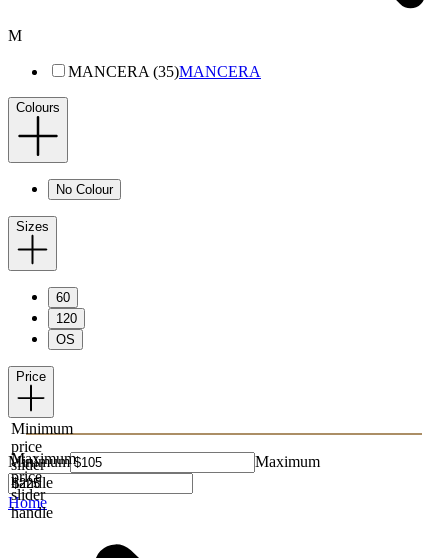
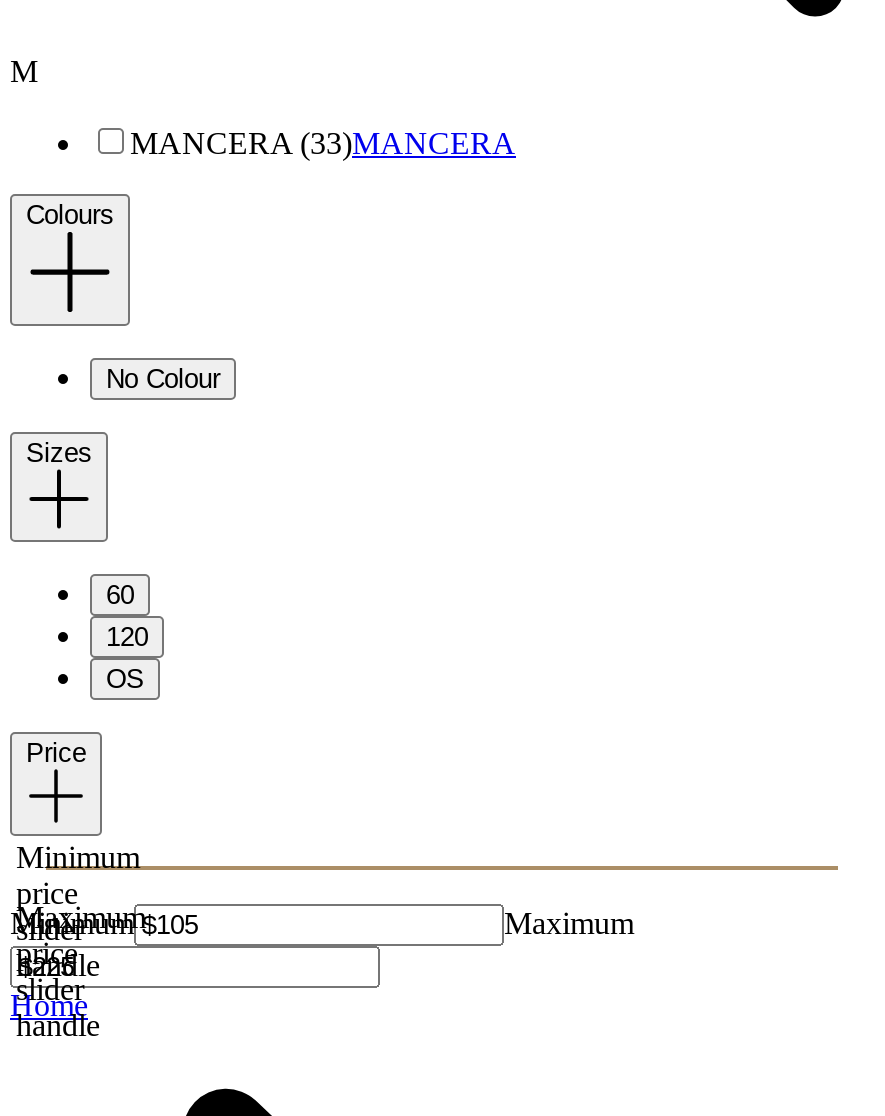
[68,63,261,80] MANCERA (35)MANCERA -> [130,127,516,161] MANCERA (33)MANCERA

